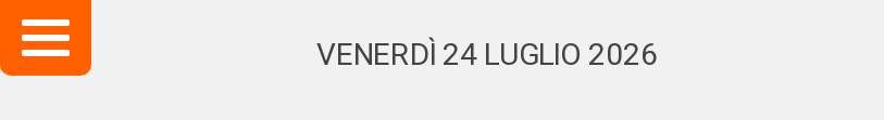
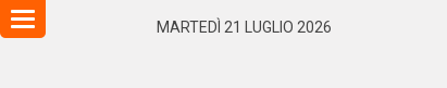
[316,37,658,71] VENERDÌ 24 LUGLIO 2026 -> [156,18,331,36] MARTEDÌ 21 LUGLIO 2026

